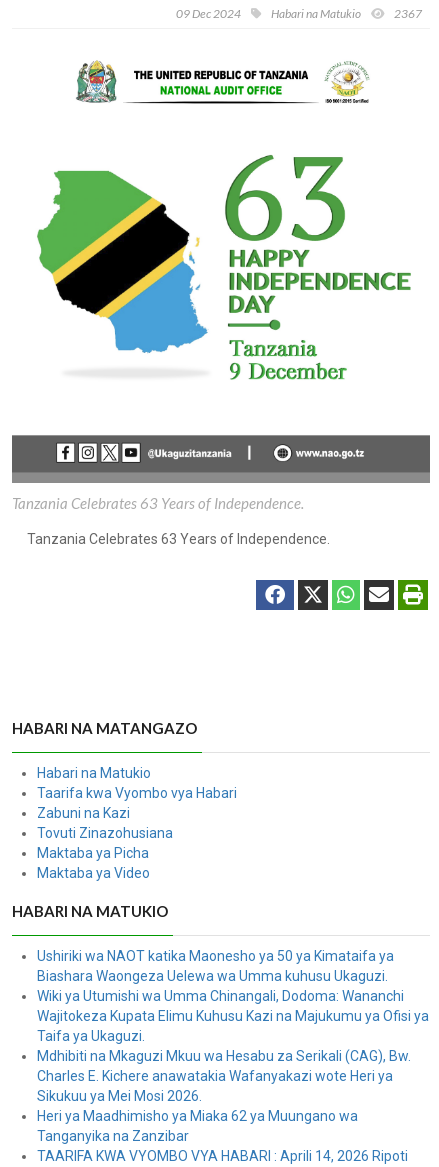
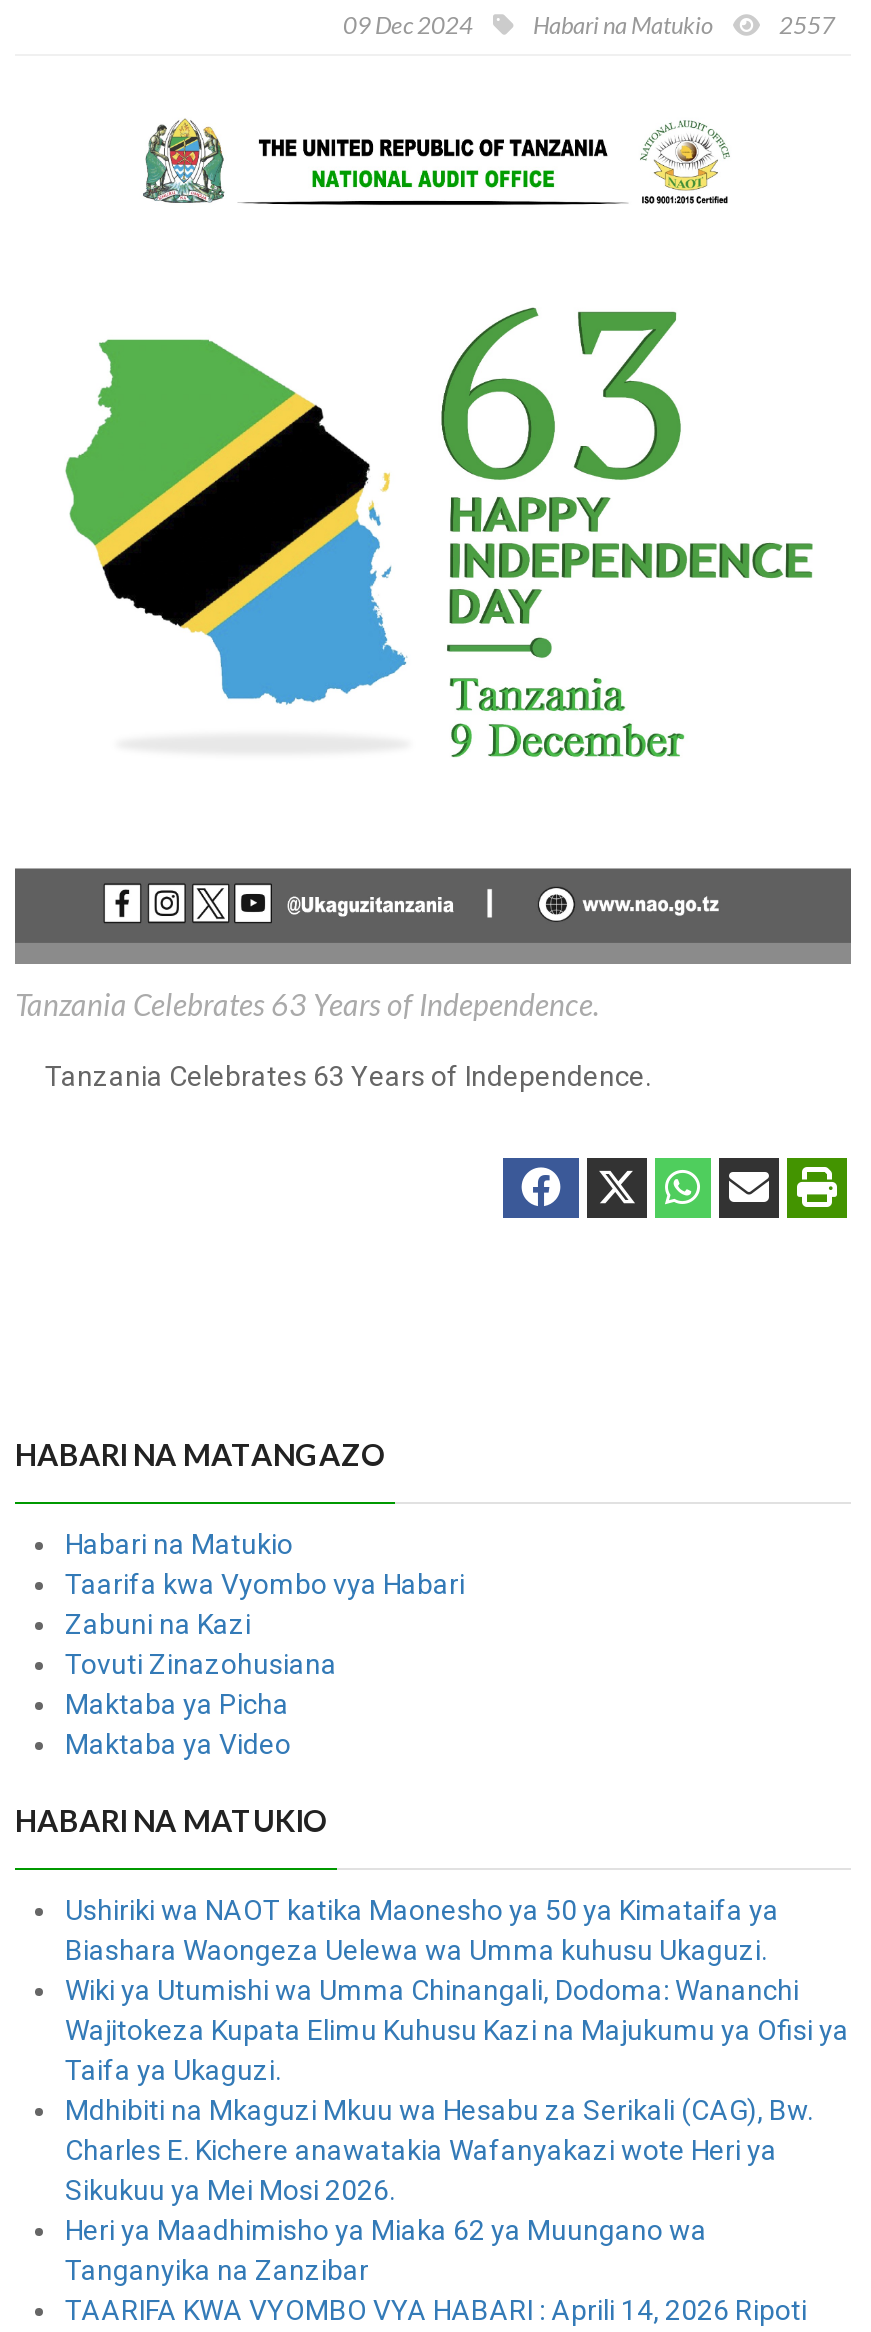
[394,6,422,21] 2367 -> [779,10,835,40] 2557

